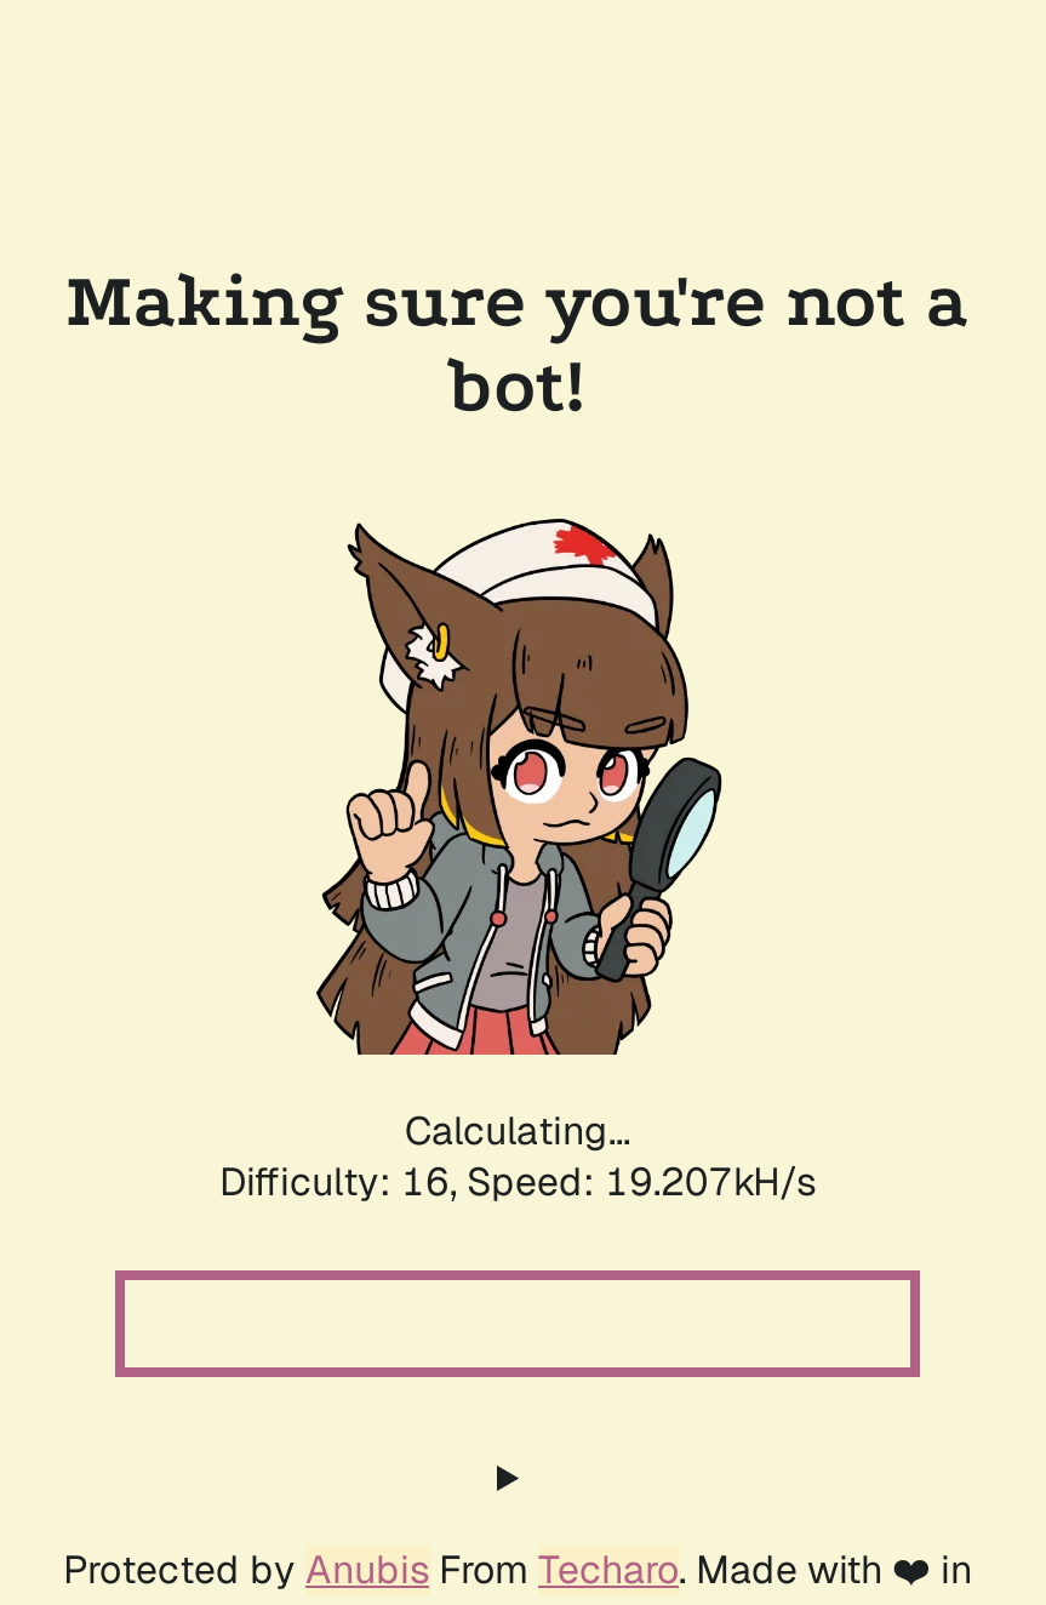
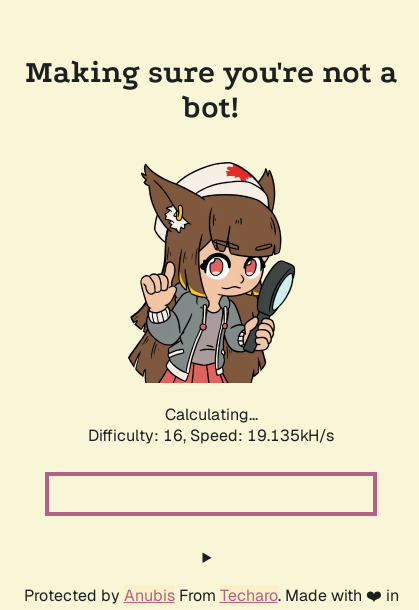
[219,1156,816,1207] Difficulty: 16, Speed: 19.207kH/s -> [88,425,334,446] Difficulty: 16, Speed: 19.135kH/s

